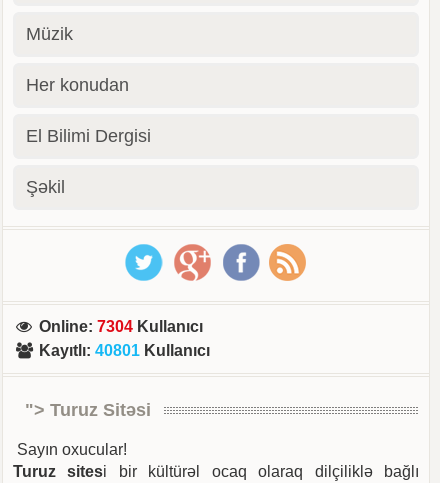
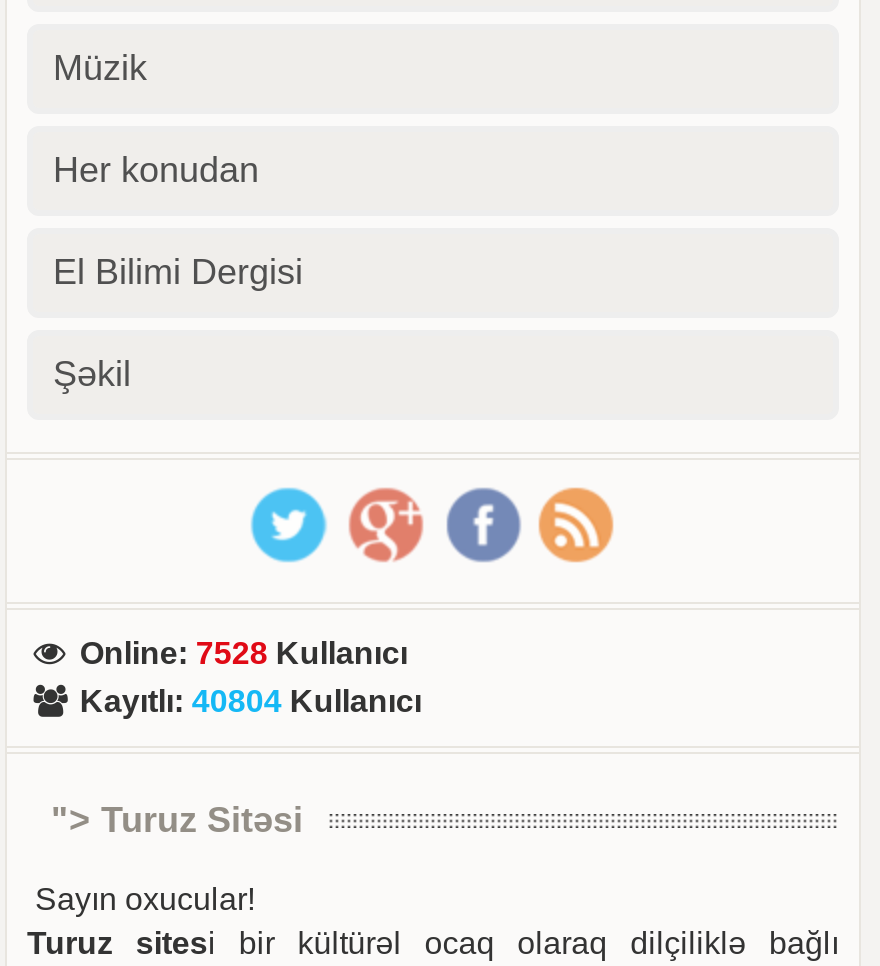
[39,318,203,335] Online: 7304 Kullanıcı -> [80,636,408,670] Online: 7528 Kullanıcı
[39,342,210,359] Kayıtlı: 40801 Kullanıcı -> [80,684,422,718] Kayıtlı: 40804 Kullanıcı

